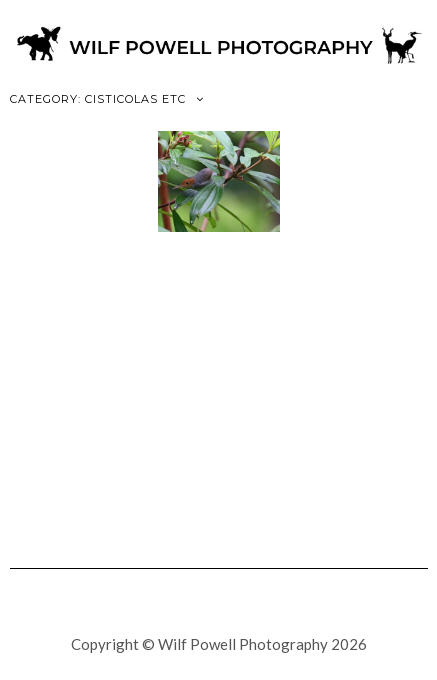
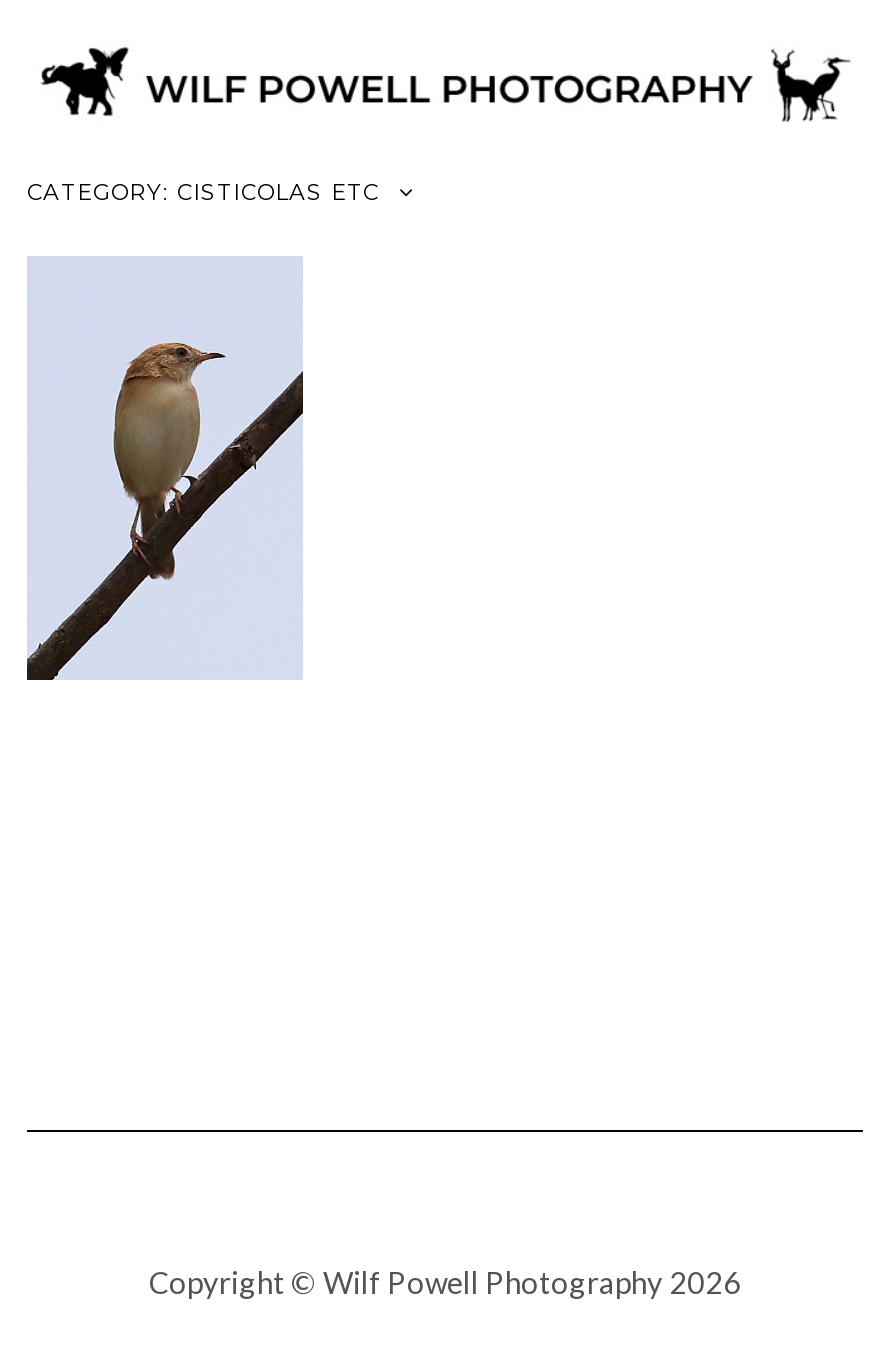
none -> [25,256,305,682] [image]
[157,130,281,233] [image] -> none

